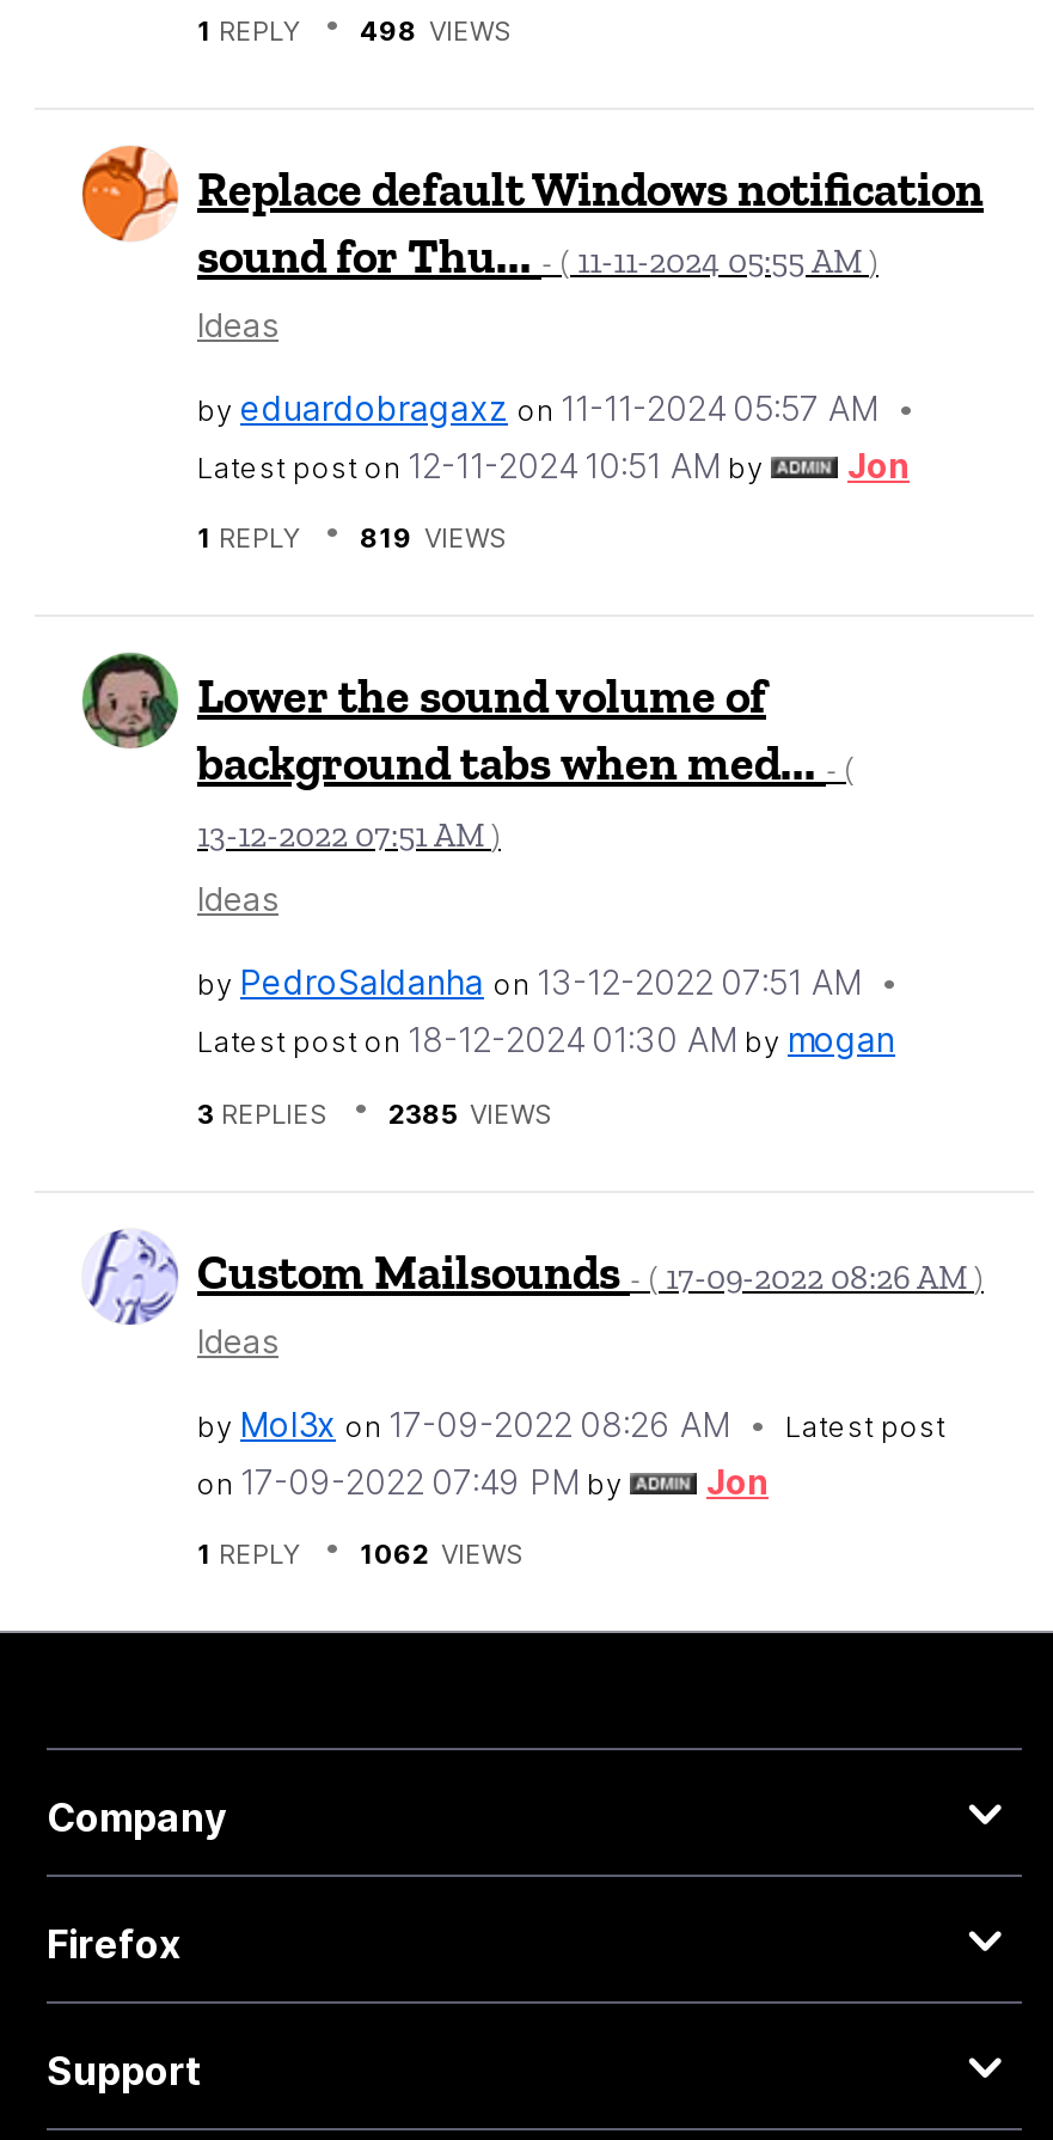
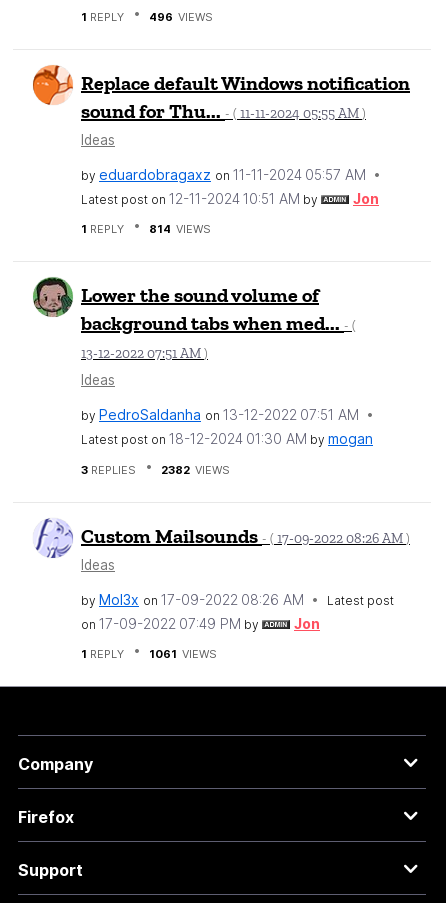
[197,13,513,47] 1 REPLY 498 VIEWS -> [81,9,213,23] 1 REPLY 496 VIEWS
[197,521,508,555] 1 REPLY 819 VIEWS -> [81,222,211,236] 1 REPLY 814 VIEWS
[197,1096,553,1130] 3 REPLIES 2385 VIEWS -> [81,462,230,476] 3 REPLIES 2382 VIEWS
[197,1537,525,1571] 1 REPLY 1062 VIEWS -> [81,647,217,661] 1 REPLY 1061 VIEWS

